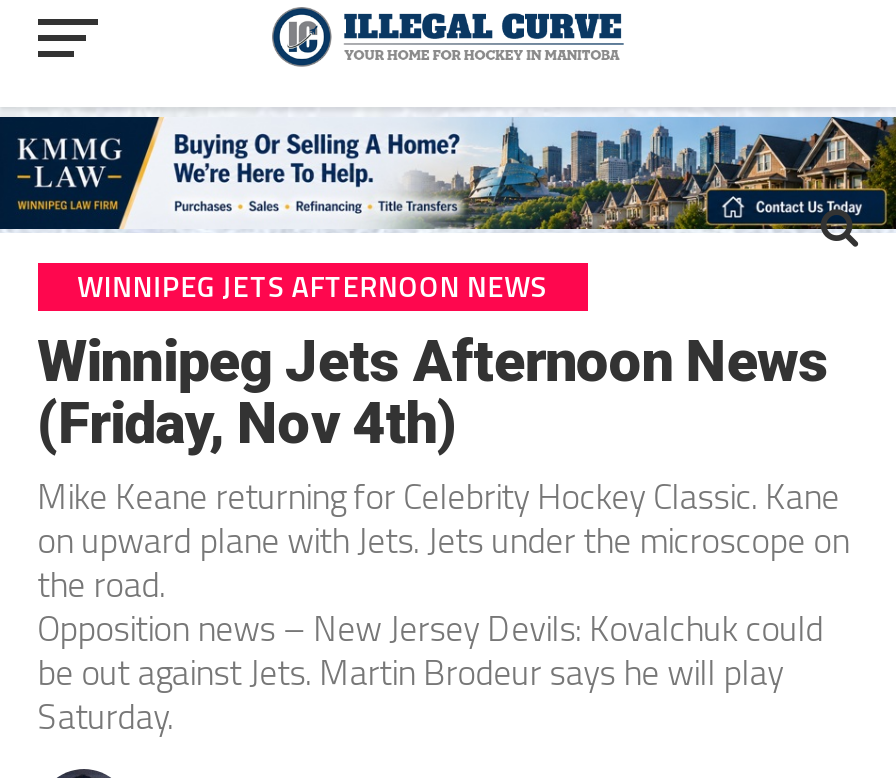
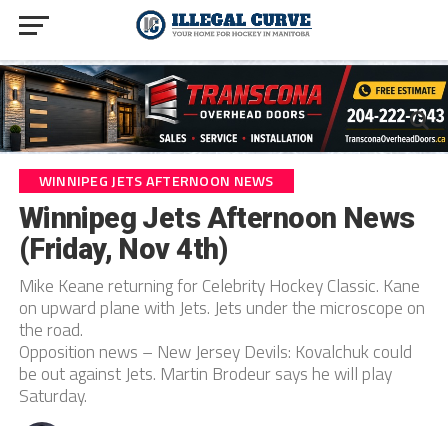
[6,117,890,249] [image] -> [3,64,445,154] [image]

